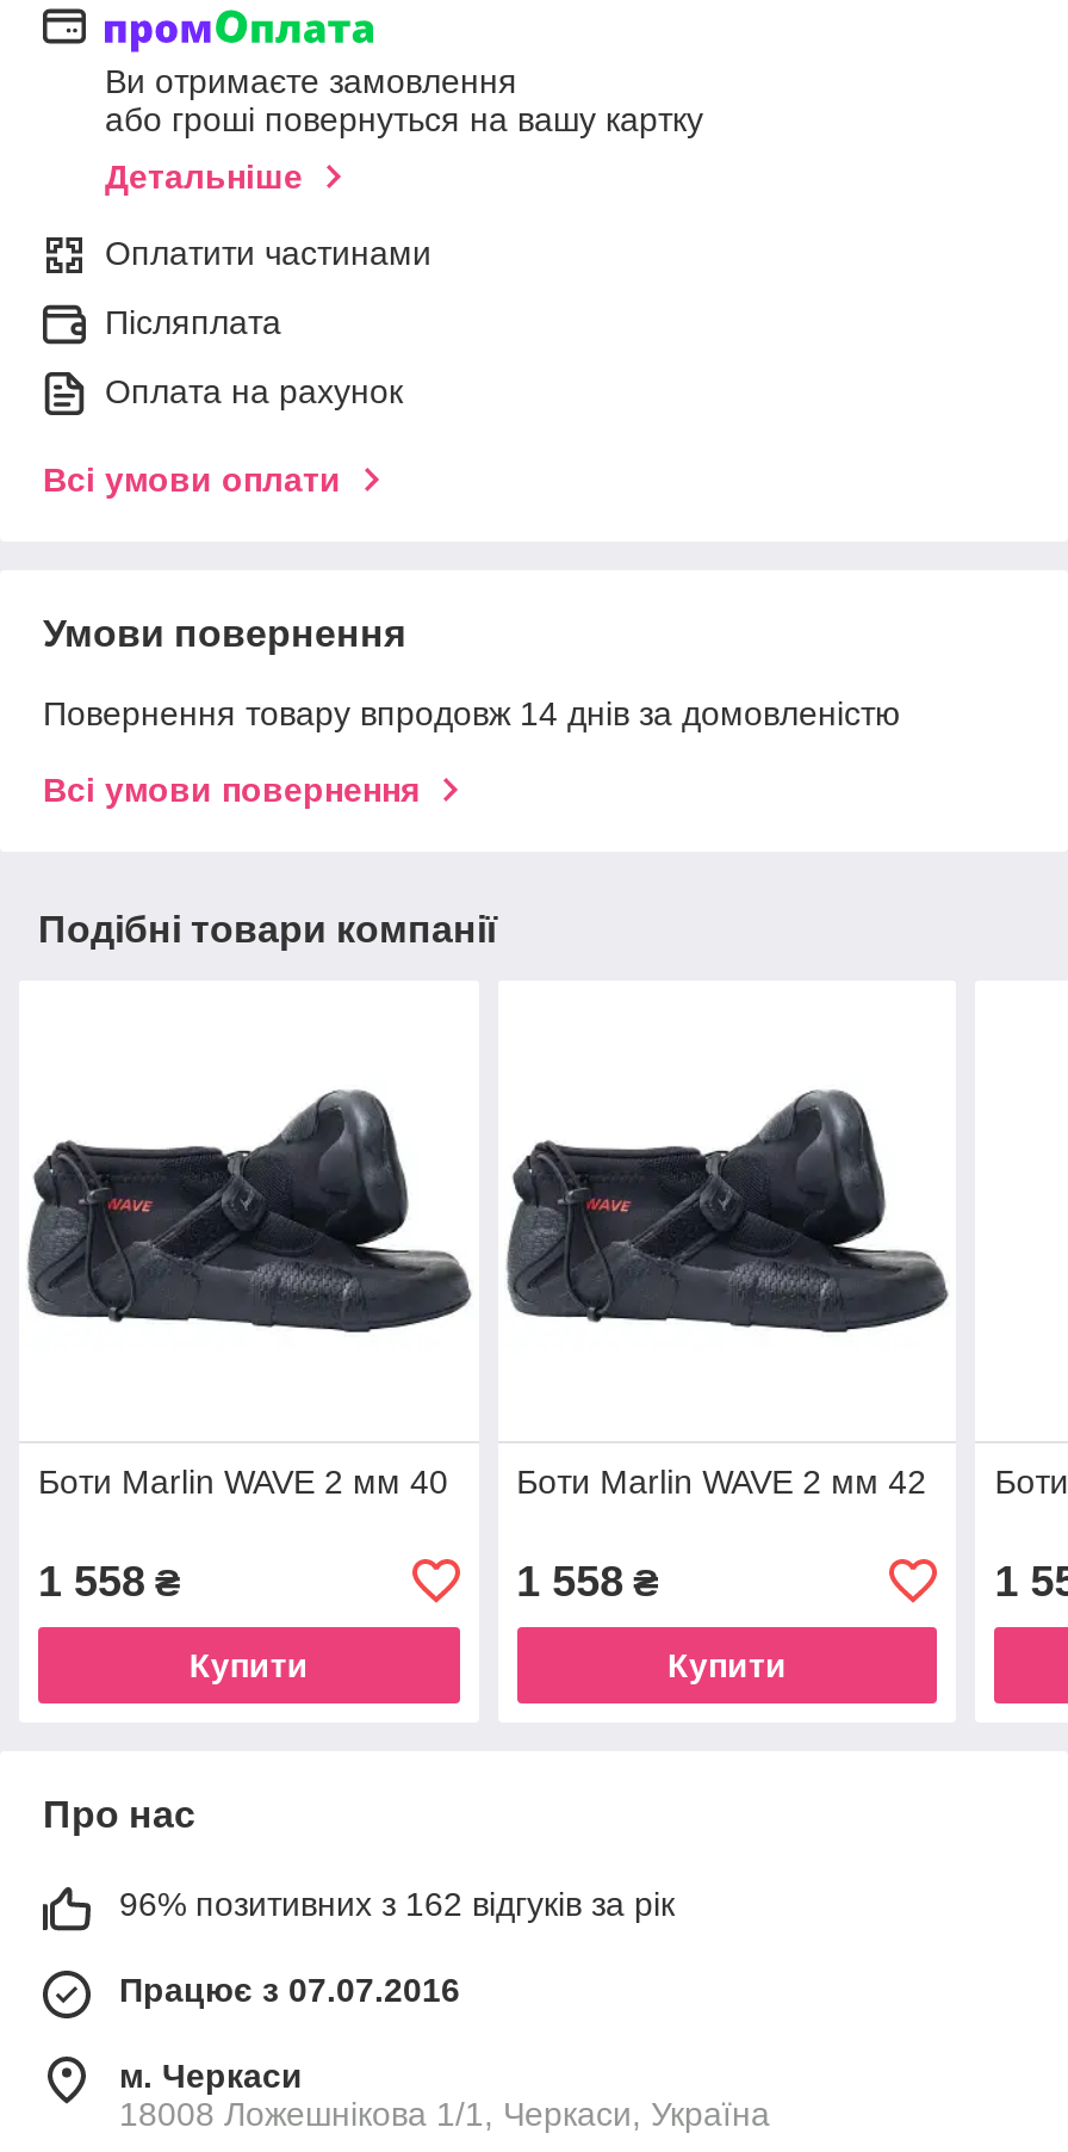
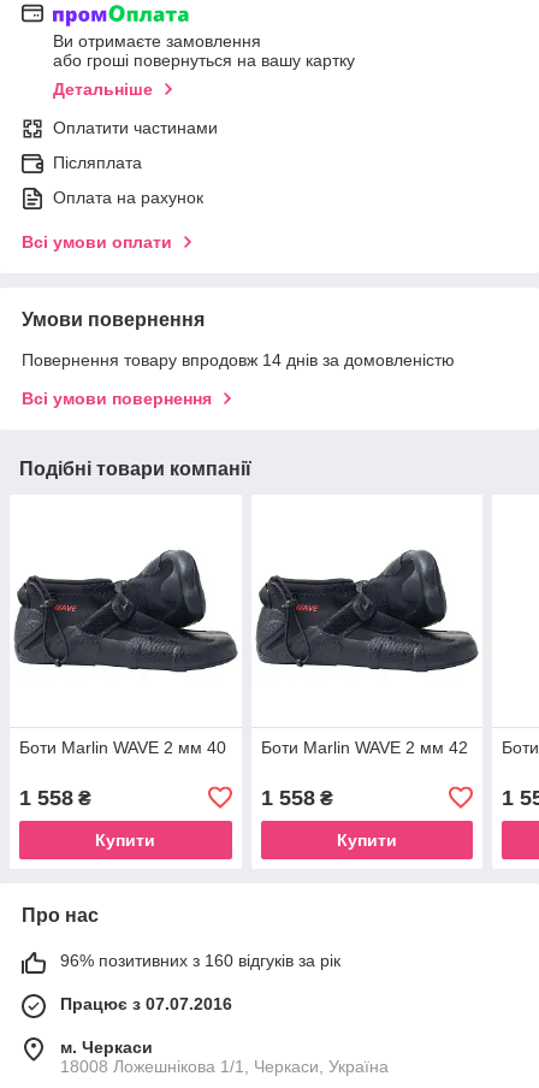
[119,1884,675,1922] 96% позитивних з 162 відгуків за рік -> [60,951,340,970] 96% позитивних з 160 відгуків за рік

